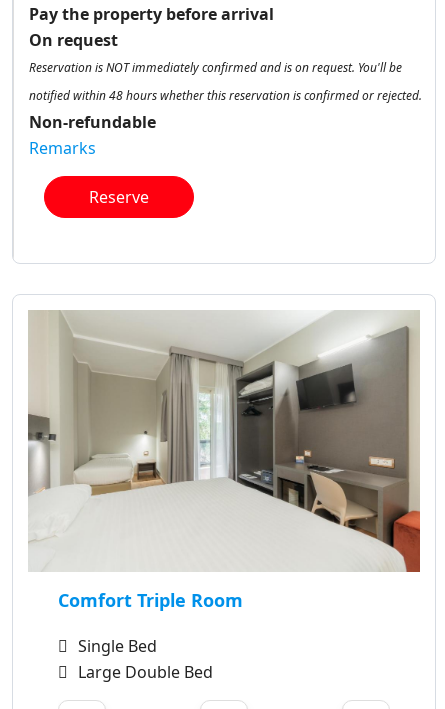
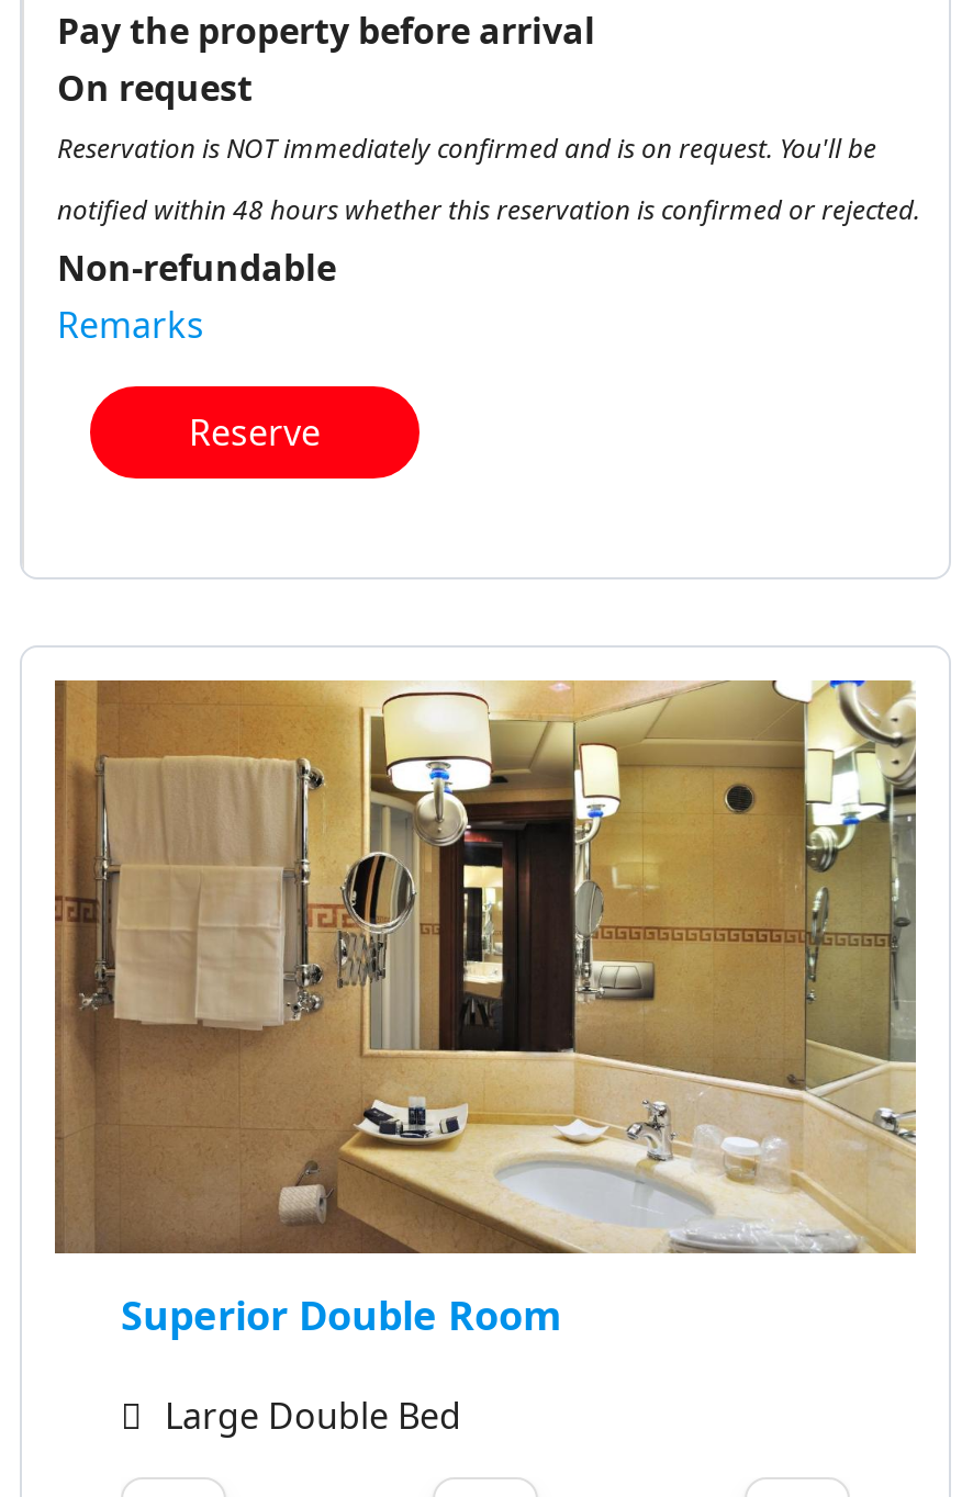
[28,310,420,657] [image] | Comfort Triple Room | Single Bed -> [53,678,916,1341] [image] | Superior Double Room

